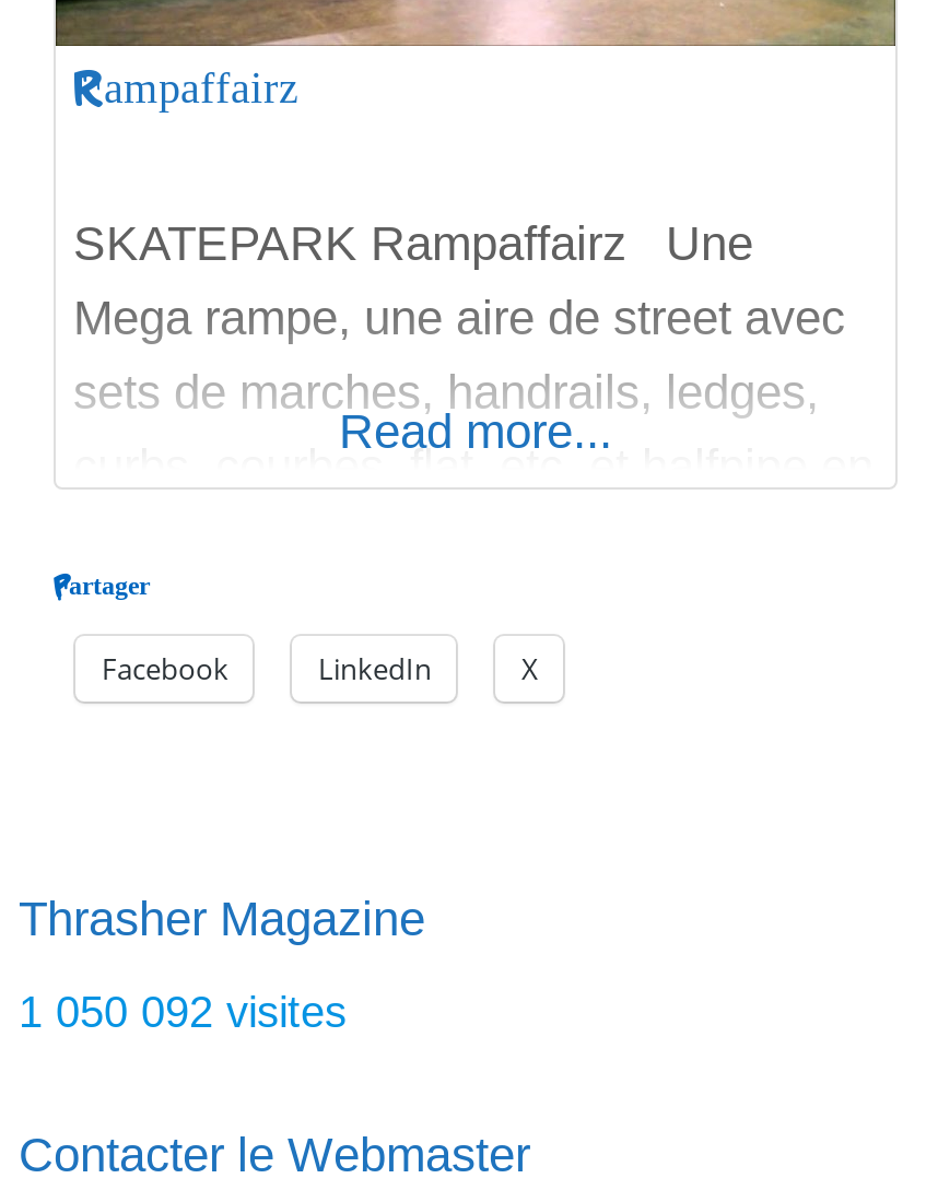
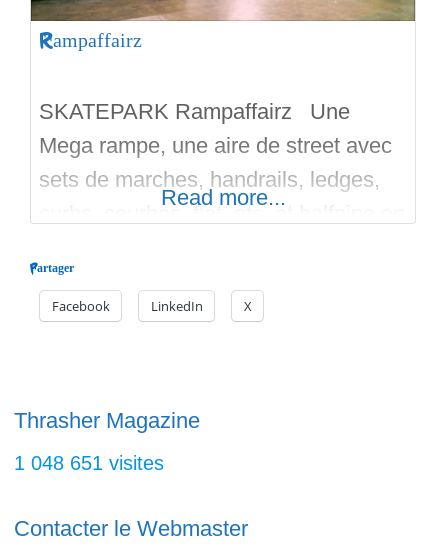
[19,987,347,1035] 1 050 092 visites -> [14,452,164,474] 1 048 651 visites

